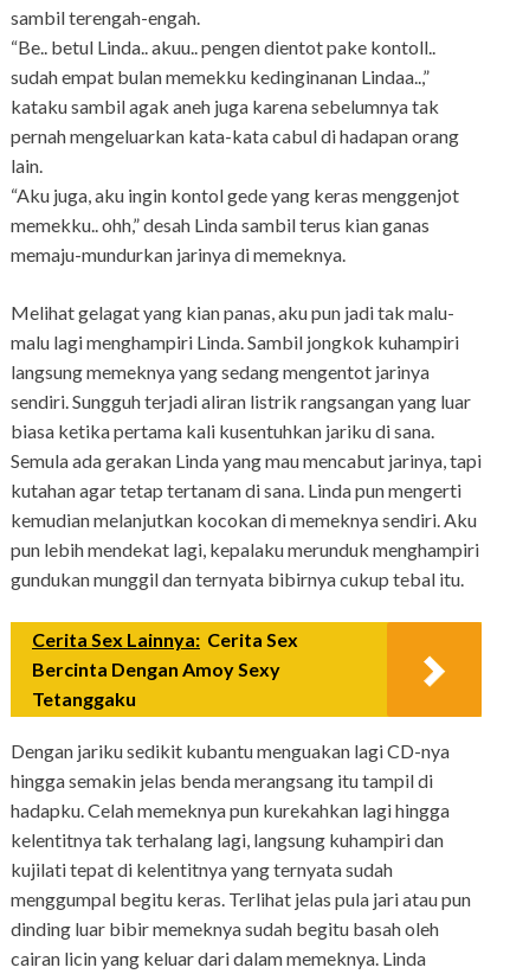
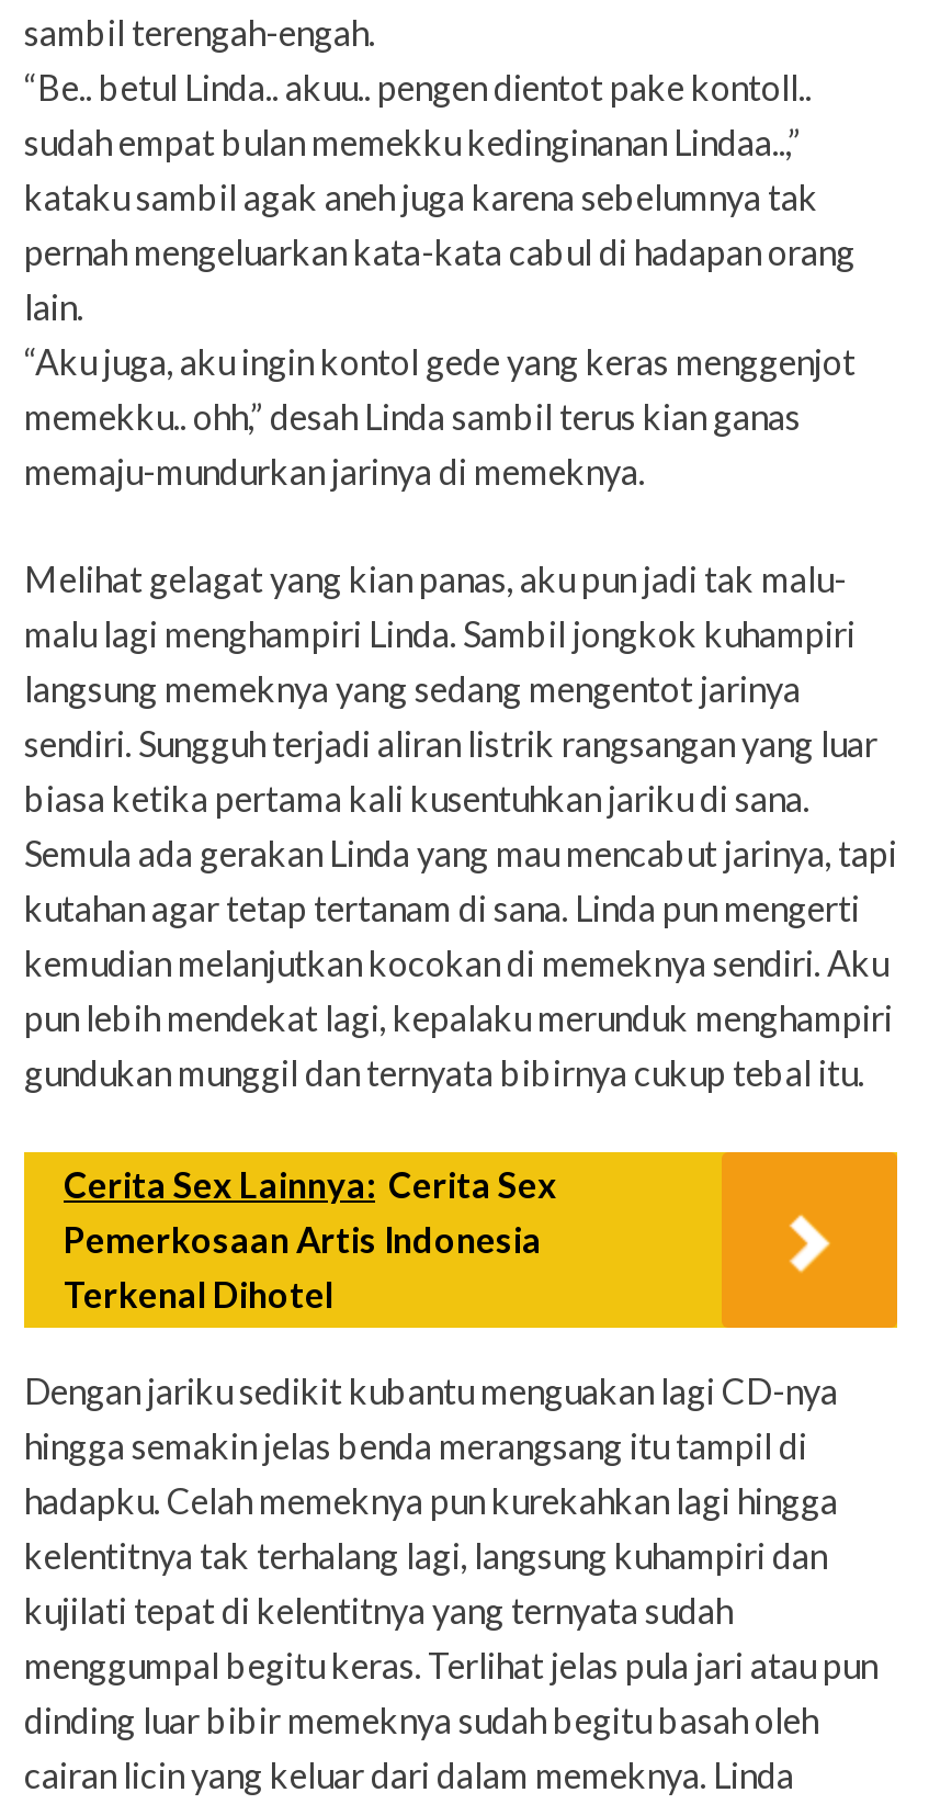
[32,657,280,709] Bercinta Dengan Amoy Sexy | Tetanggaku -> [64,1217,542,1314] Pemerkosaan Artis Indonesia | Terkenal Dihotel

